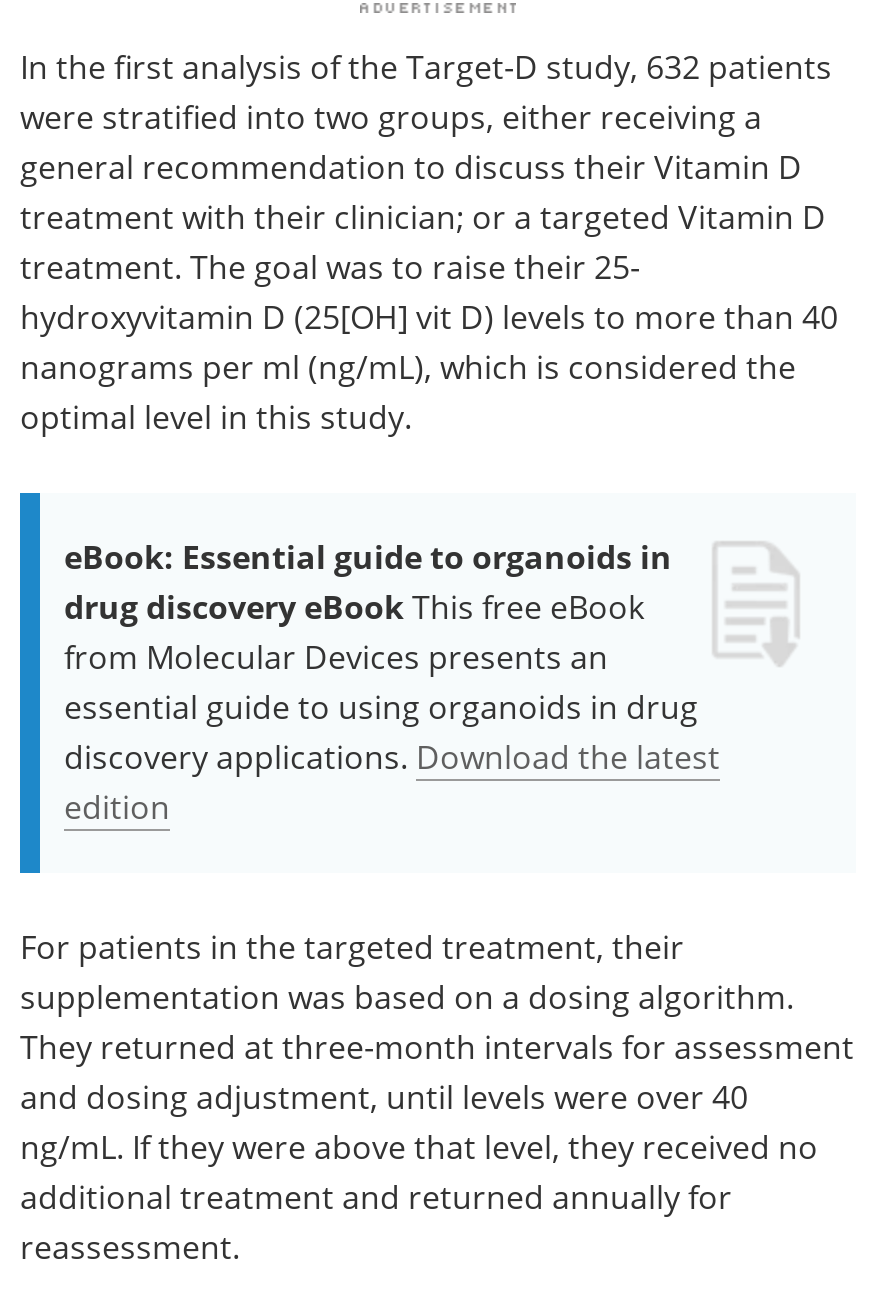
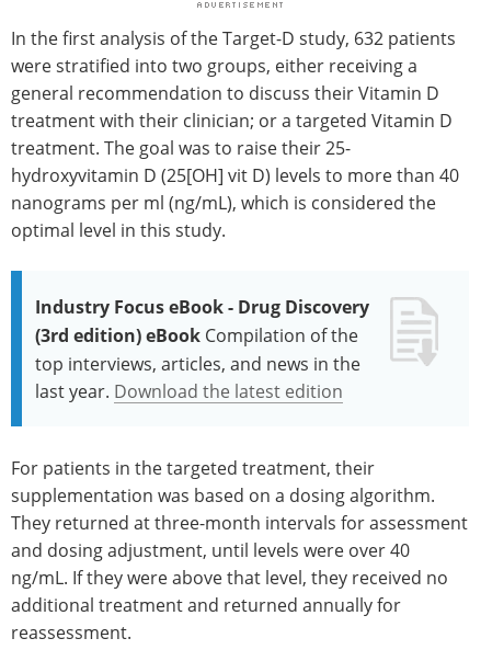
[64,535,720,829] eBook: Essential guide to organoids in | drug discovery eBook This free eBook | from Molecular Devices presents an | essential guide to using organoids in drug | discovery applications. Download the latest | edition -> [35,295,369,402] Industry Focus eBook - Drug Discovery | (3rd edition) eBook Compilation of the | top interviews, articles, and news in the | last year. Download the latest edition

